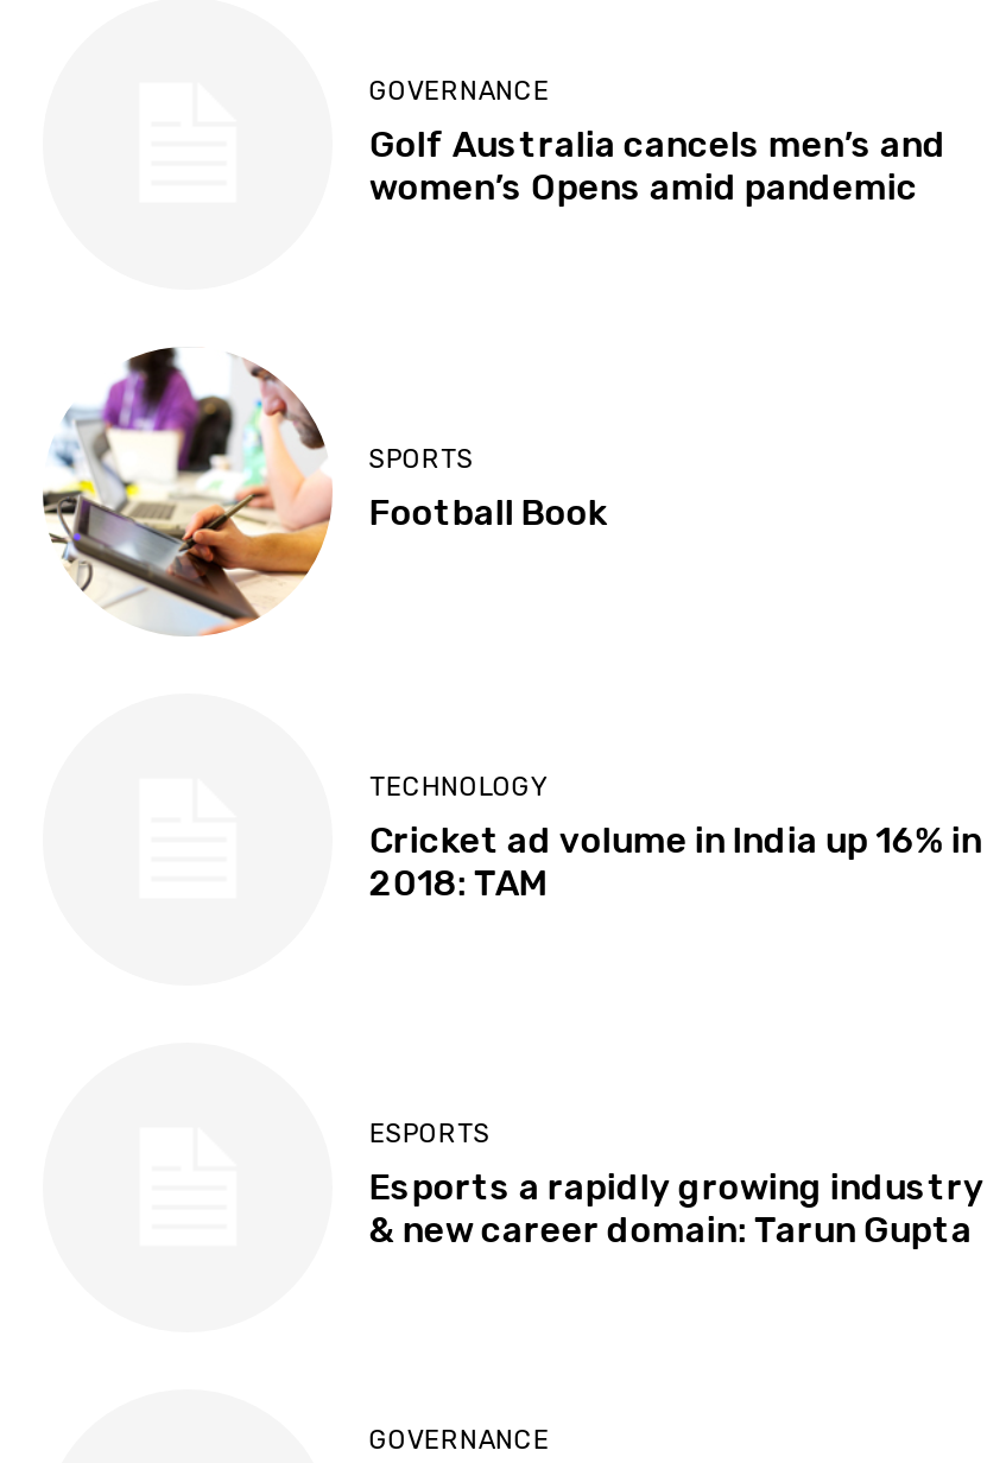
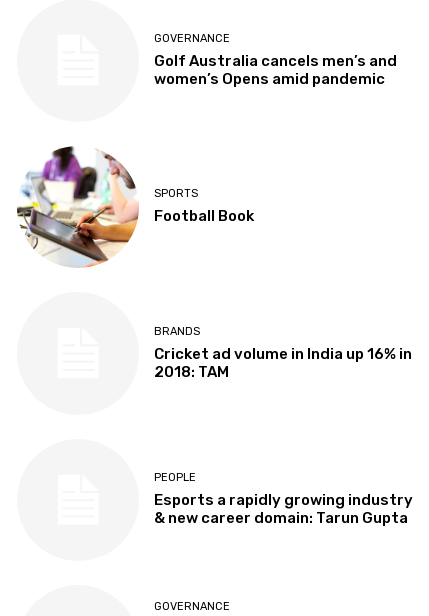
[369,772,547,803] TECHNOLOGY -> [154,325,200,338] BRANDS
[369,1119,490,1150] ESPORTS -> [154,471,196,484] PEOPLE

